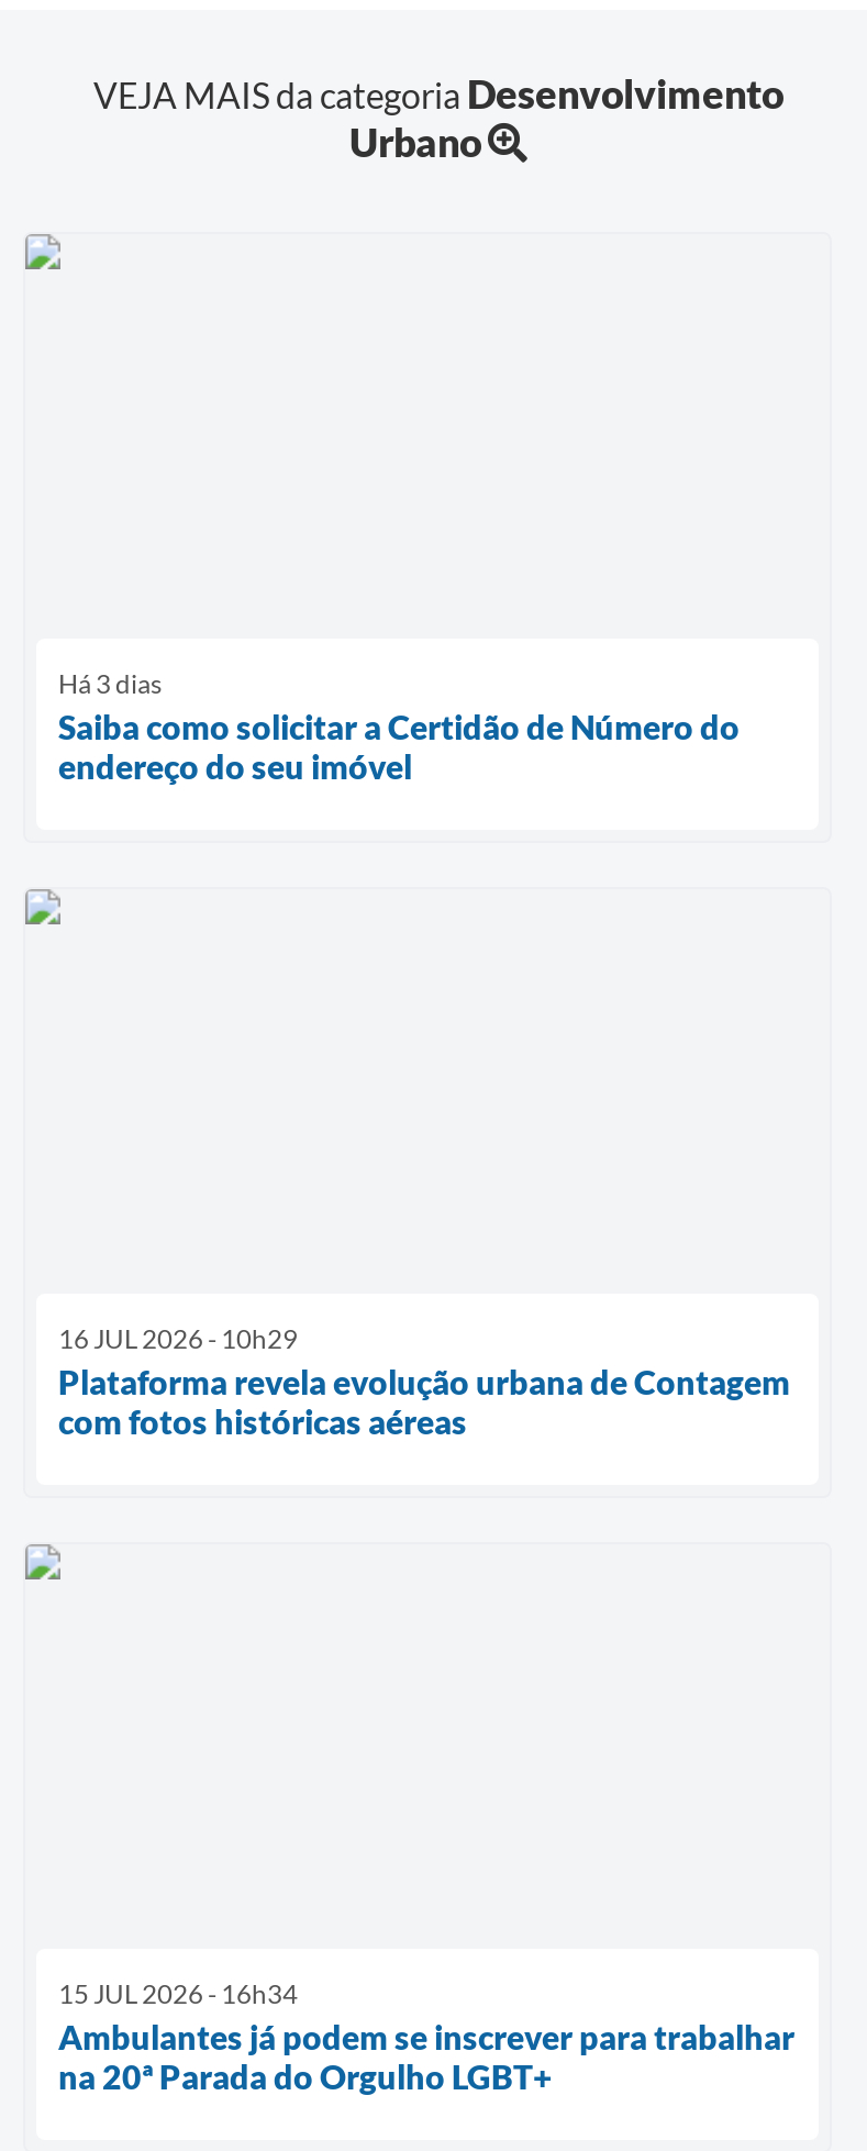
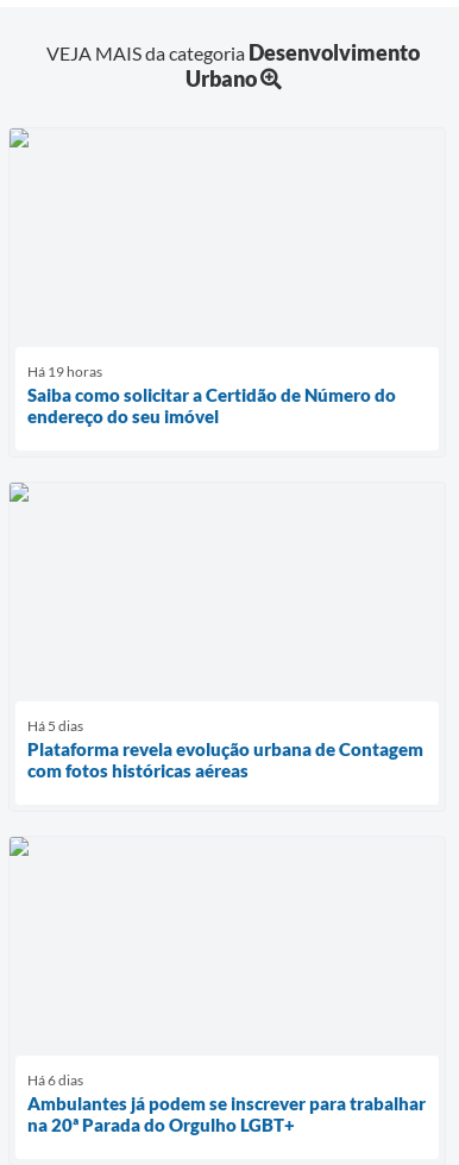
[58,667,162,700] Há 3 dias -> [27,363,102,380] Há 19 horas
[58,1323,298,1356] 16 JUL 2026 - 10h29 -> [27,717,83,735] Há 5 dias
[58,1978,298,2011] 15 JUL 2026 - 16h34 -> [27,1071,83,1089] Há 6 dias

